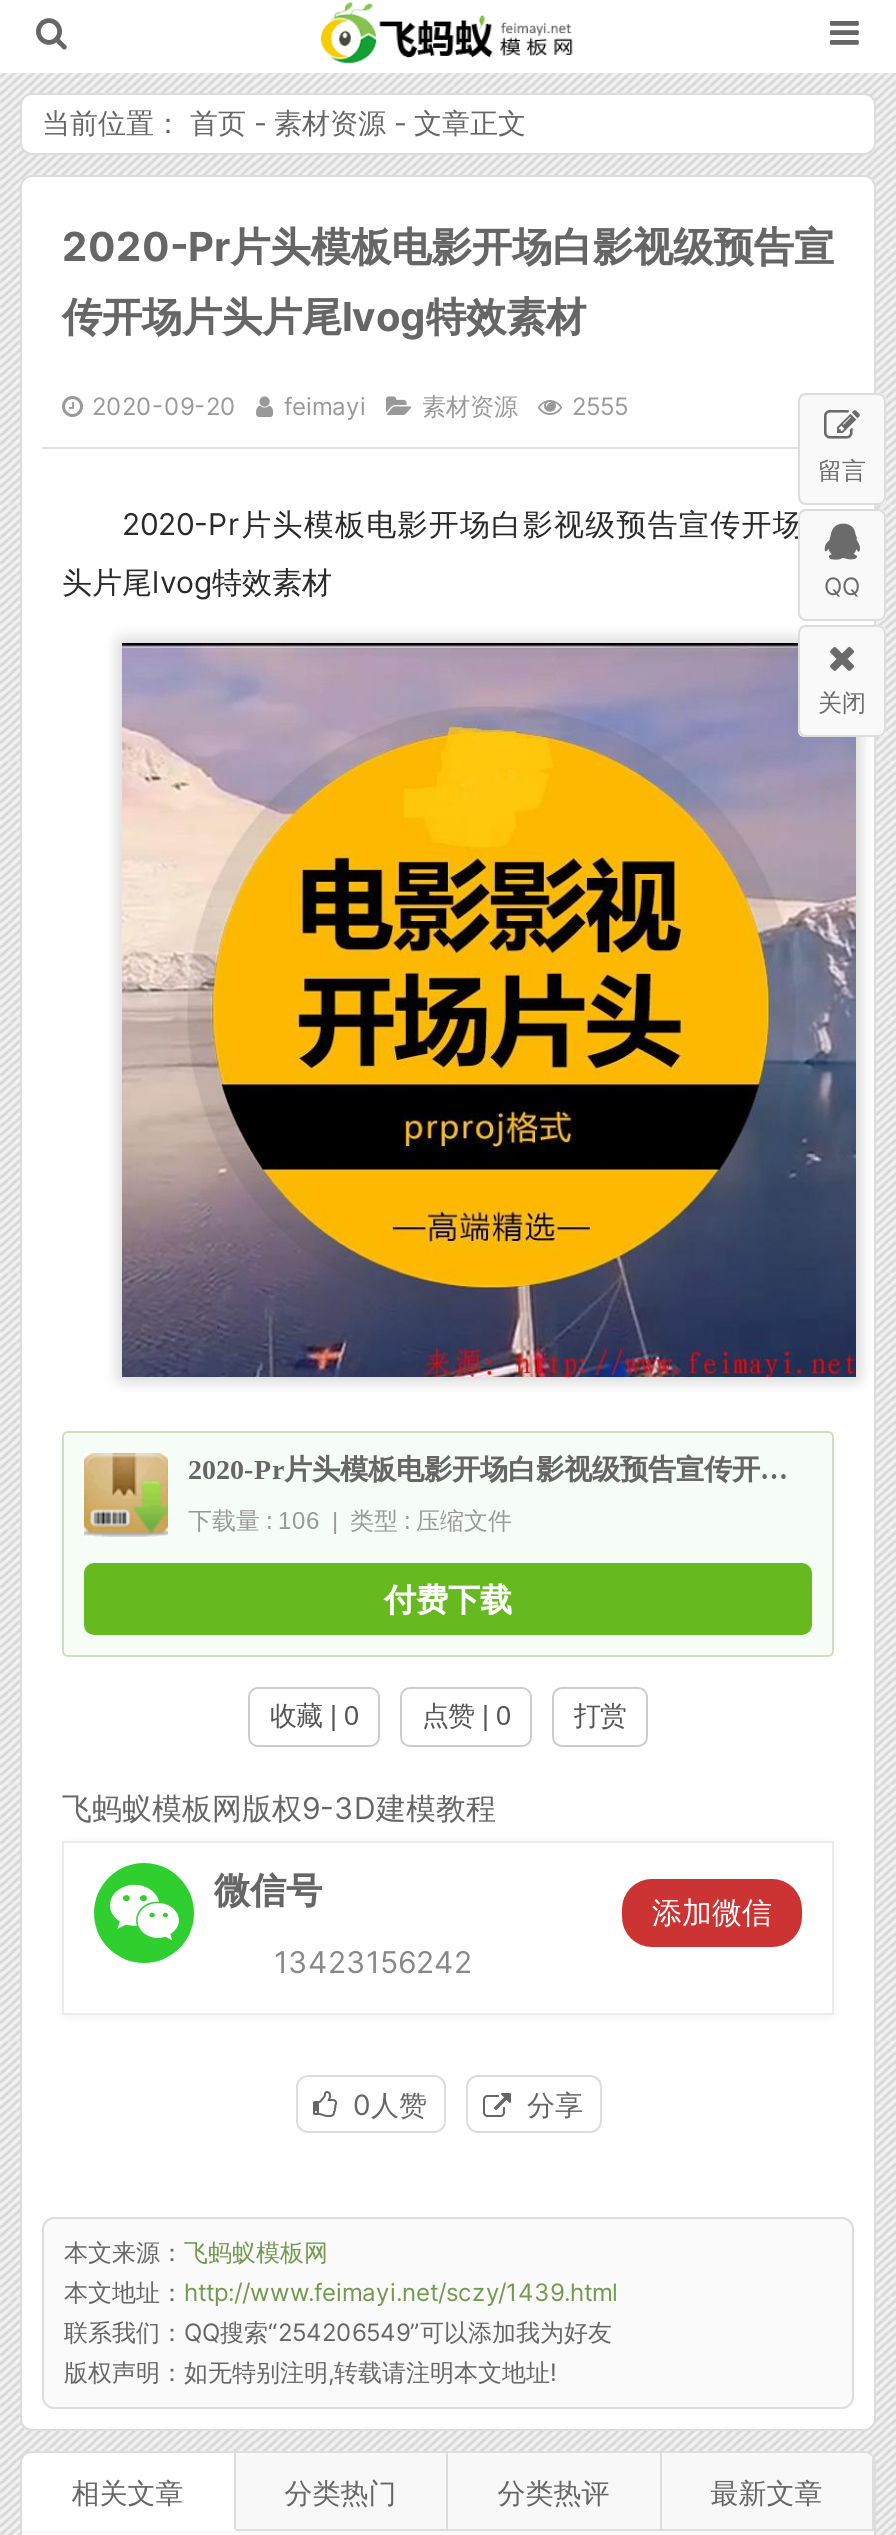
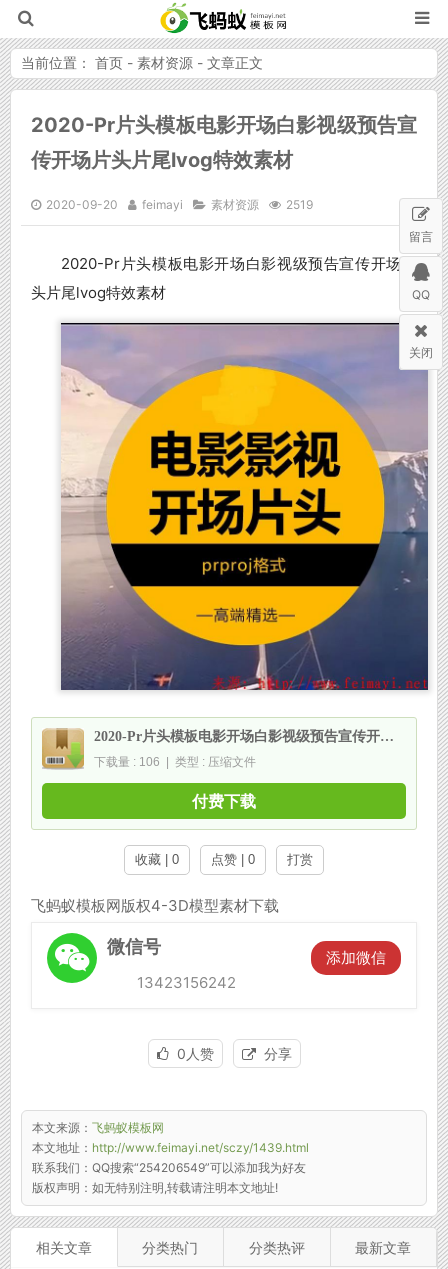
[92,391,628,421] 2020-09-20 feimayi 素材资源 2555 -> [46,197,313,212] 2020-09-20 feimayi 素材资源 2519
[62,1788,496,1826] 飞蚂蚁模板网版权9-3D建模教程 -> [31,896,279,915] 飞蚂蚁模板网版权4-3D模型素材下载

